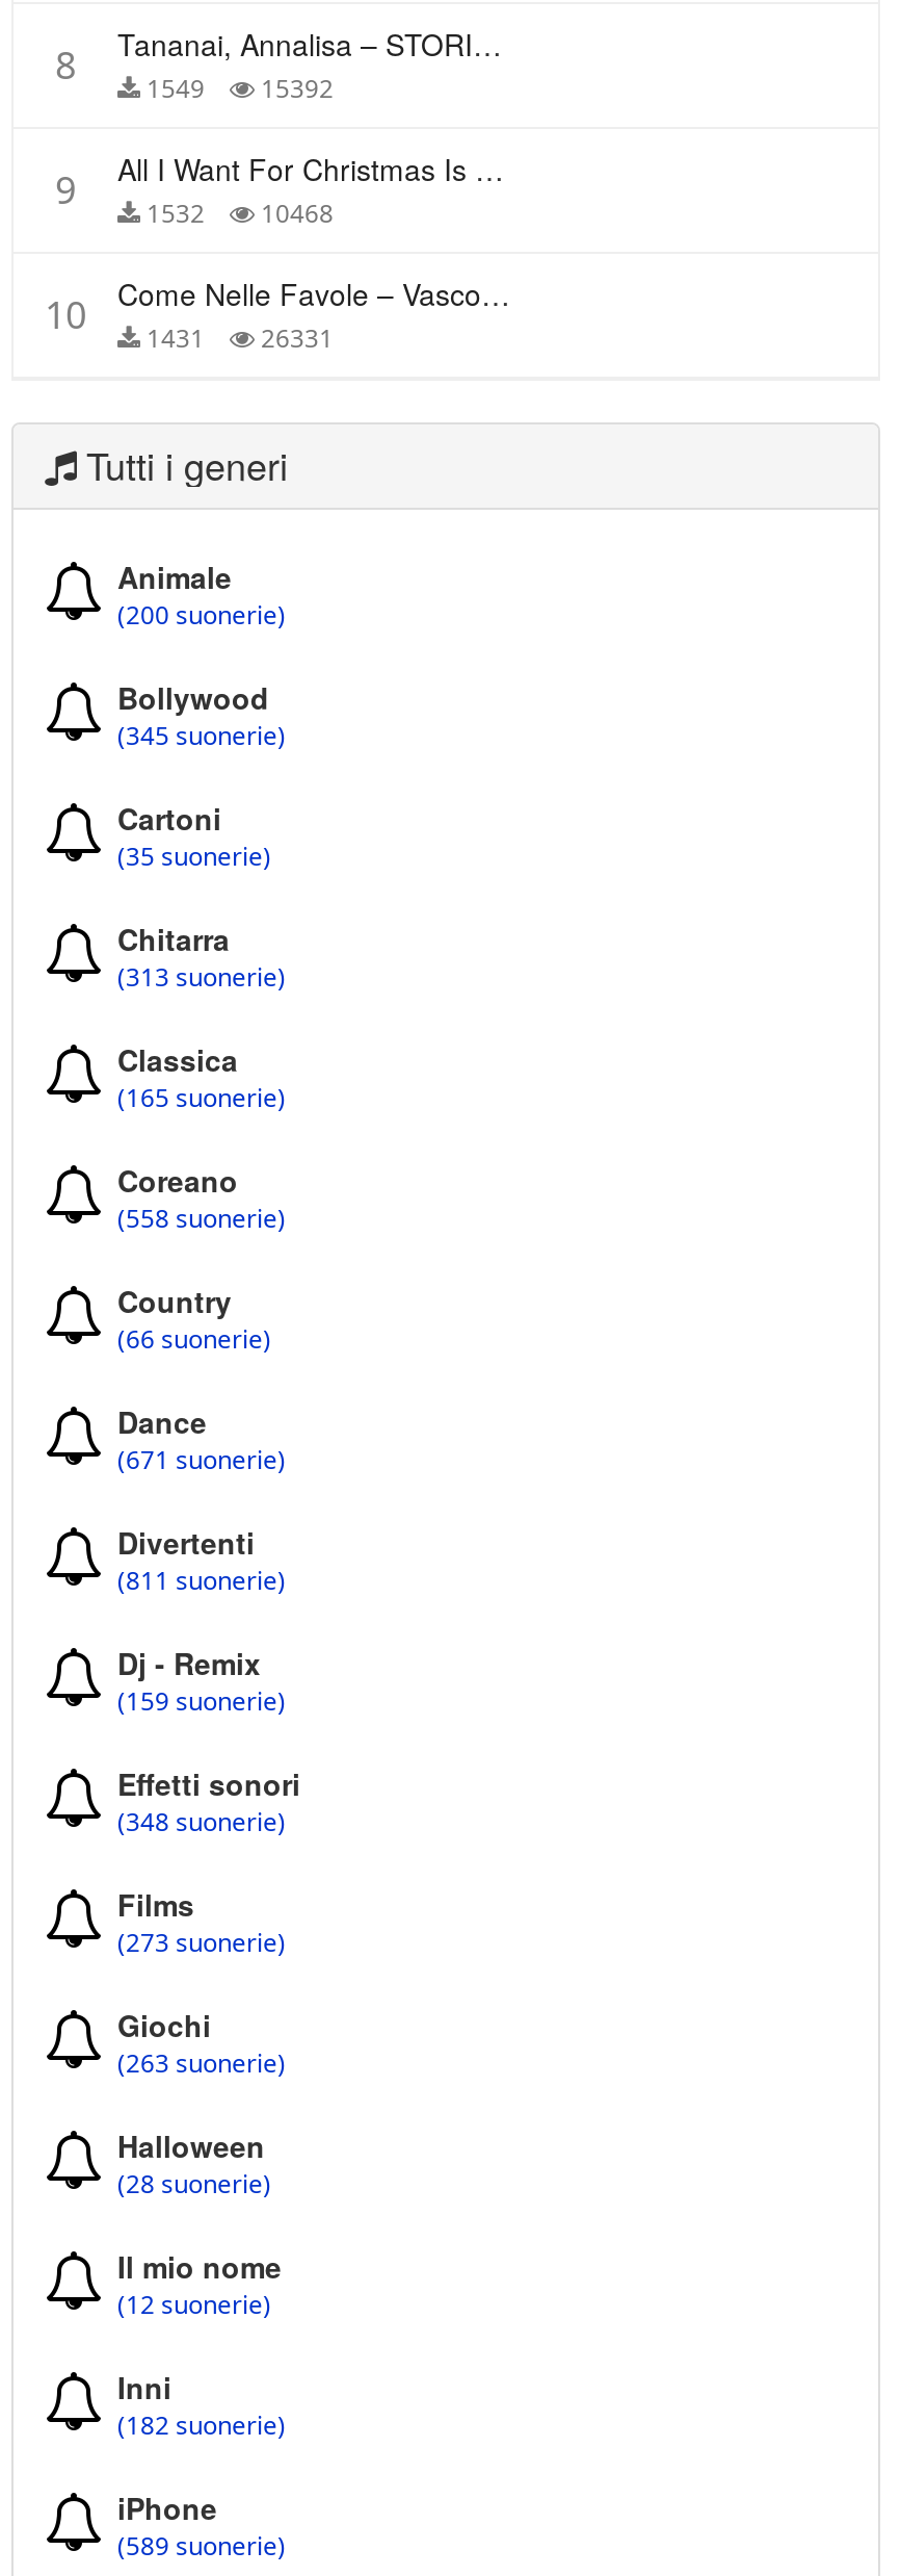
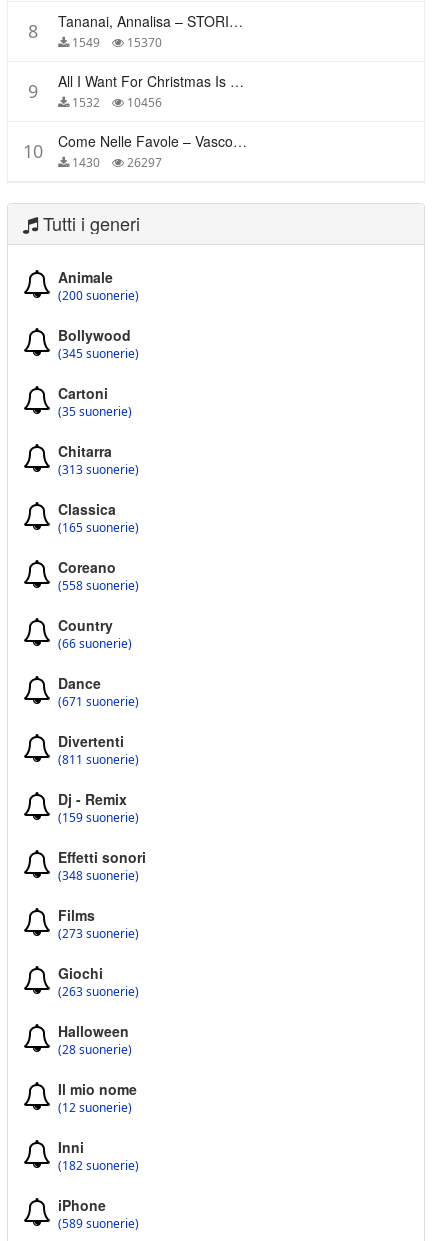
[55,40,334,106] 8 1549 15392 -> [28,19,162,51] 8 1549 15370
[55,164,334,231] 9 1532 10468 -> [28,79,162,111] 9 1532 10456
[140,320,230,356] 1431 -> [69,154,112,171] 1430
[255,320,334,356] 26331 -> [124,154,162,171] 26297

